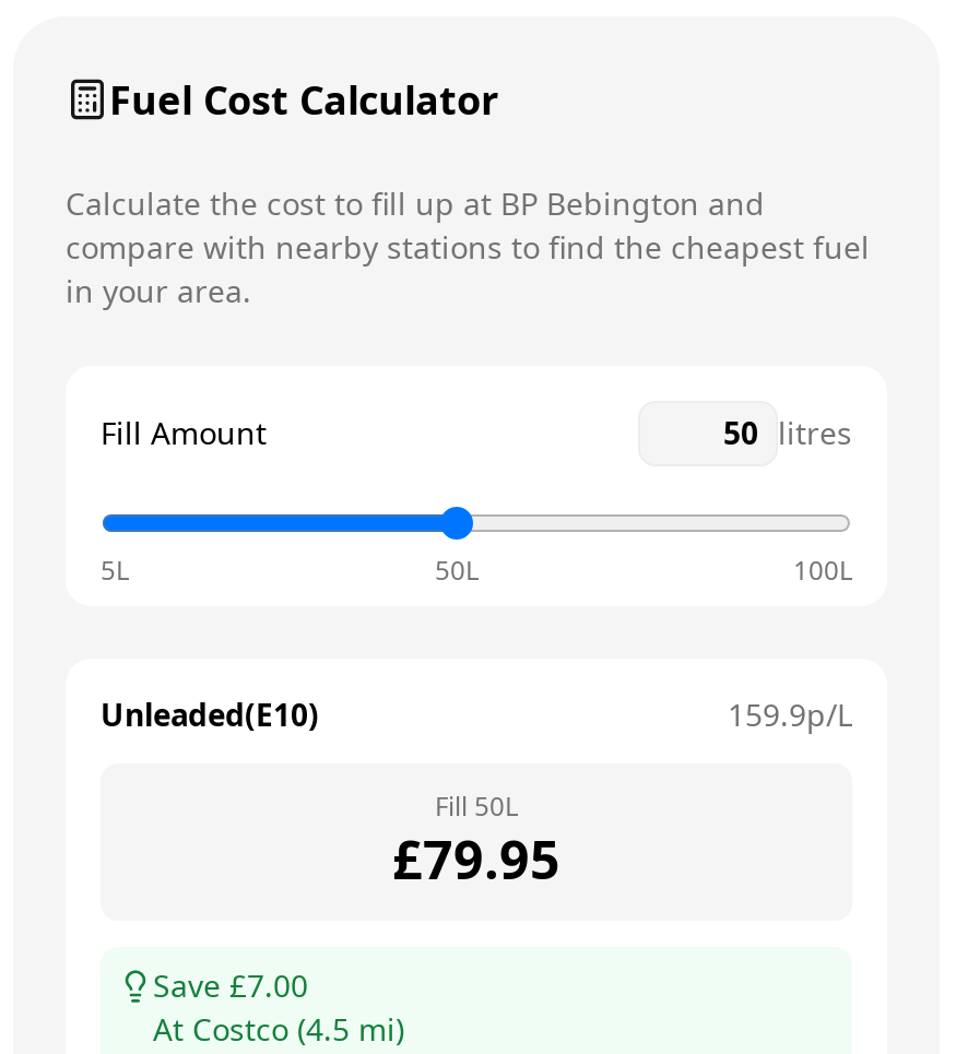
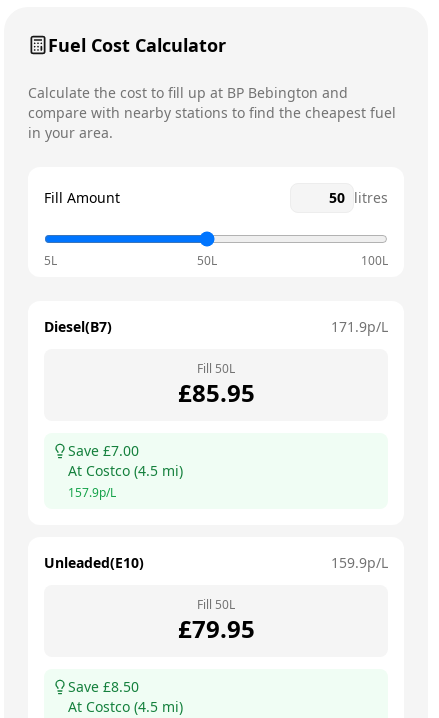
none -> [44,317,388,501] Diesel(B7) | 171.9p/L | Fill 50L | £85.95 | Save £7.00 | At Costco (4.5 mi) | 157.9p/L
[153,964,308,1006] Save £7.00 -> [68,677,139,696] Save £8.50

